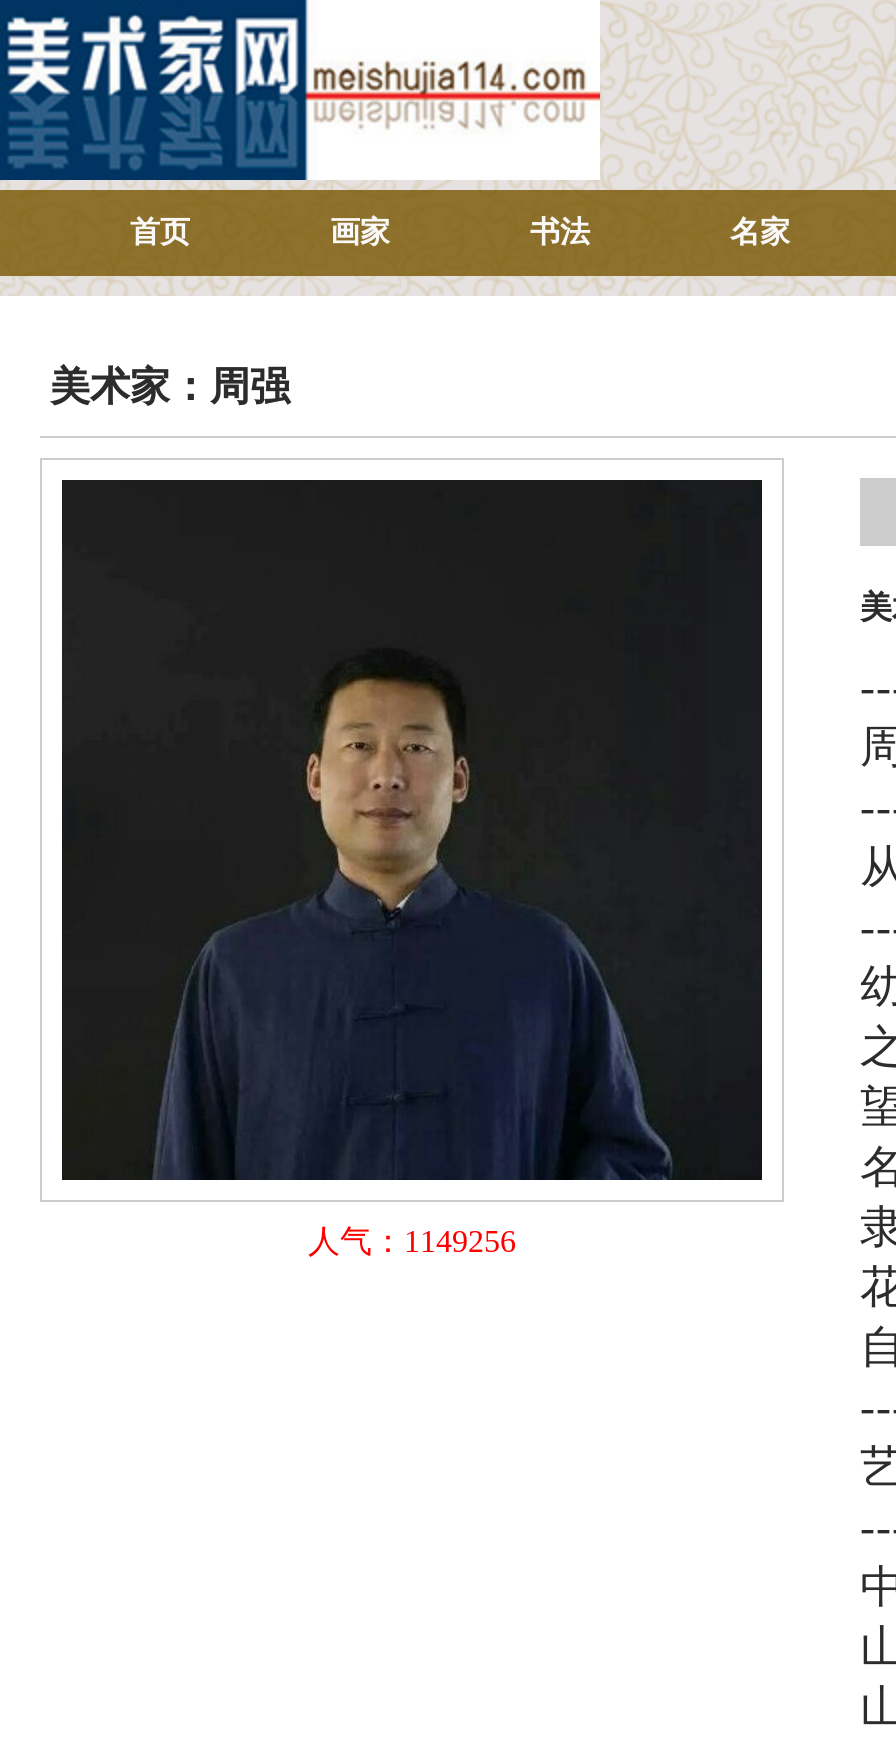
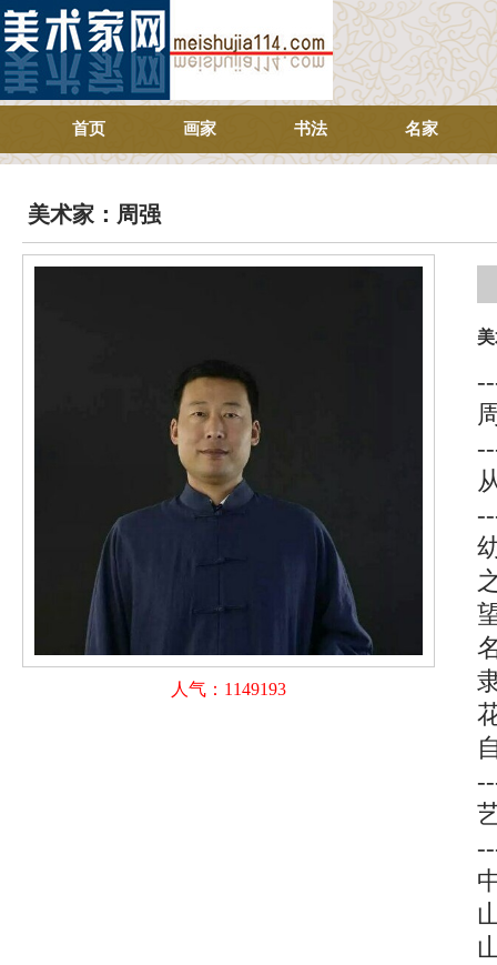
[308,1224,516,1258] 人气：1149256 -> [171,680,286,698] 人气：1149193

